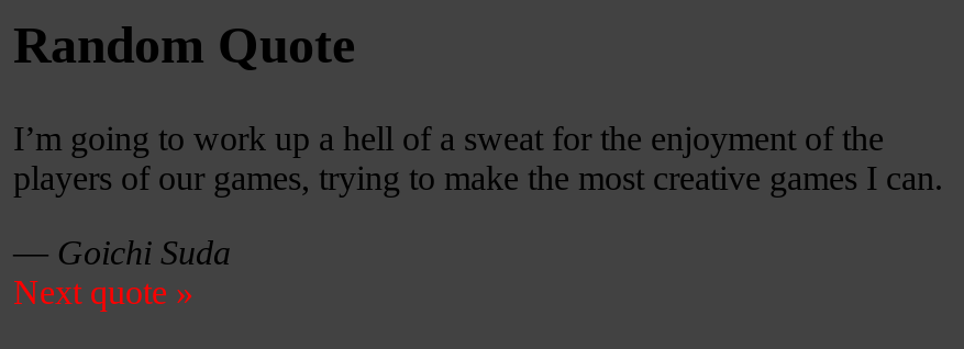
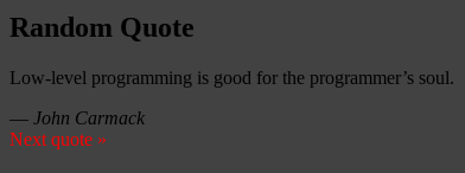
[13,119,943,196] I’m going to work up a hell of a sweat for the enjoyment of the | players of our games, trying to make the most creative games I can. -> [9,67,454,87] Low-level programming is good for the programmer’s soul.
[13,233,231,271] — Goichi Suda -> [9,108,145,128] — John Carmack

